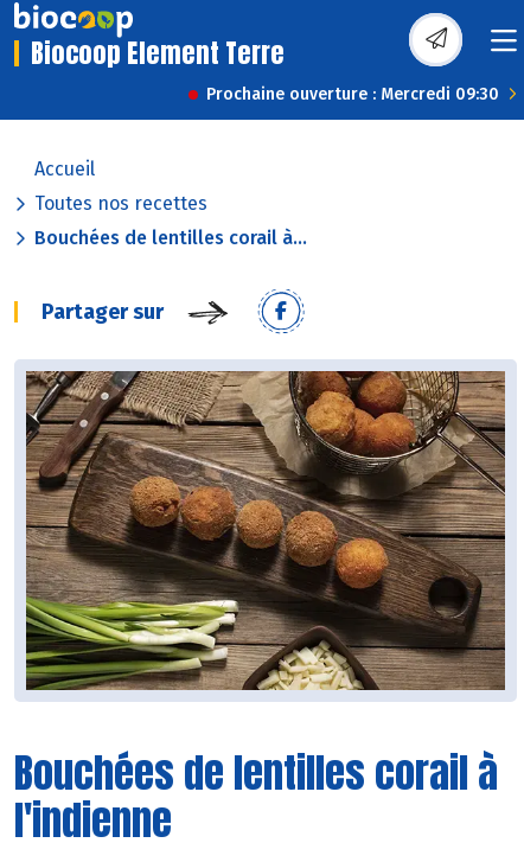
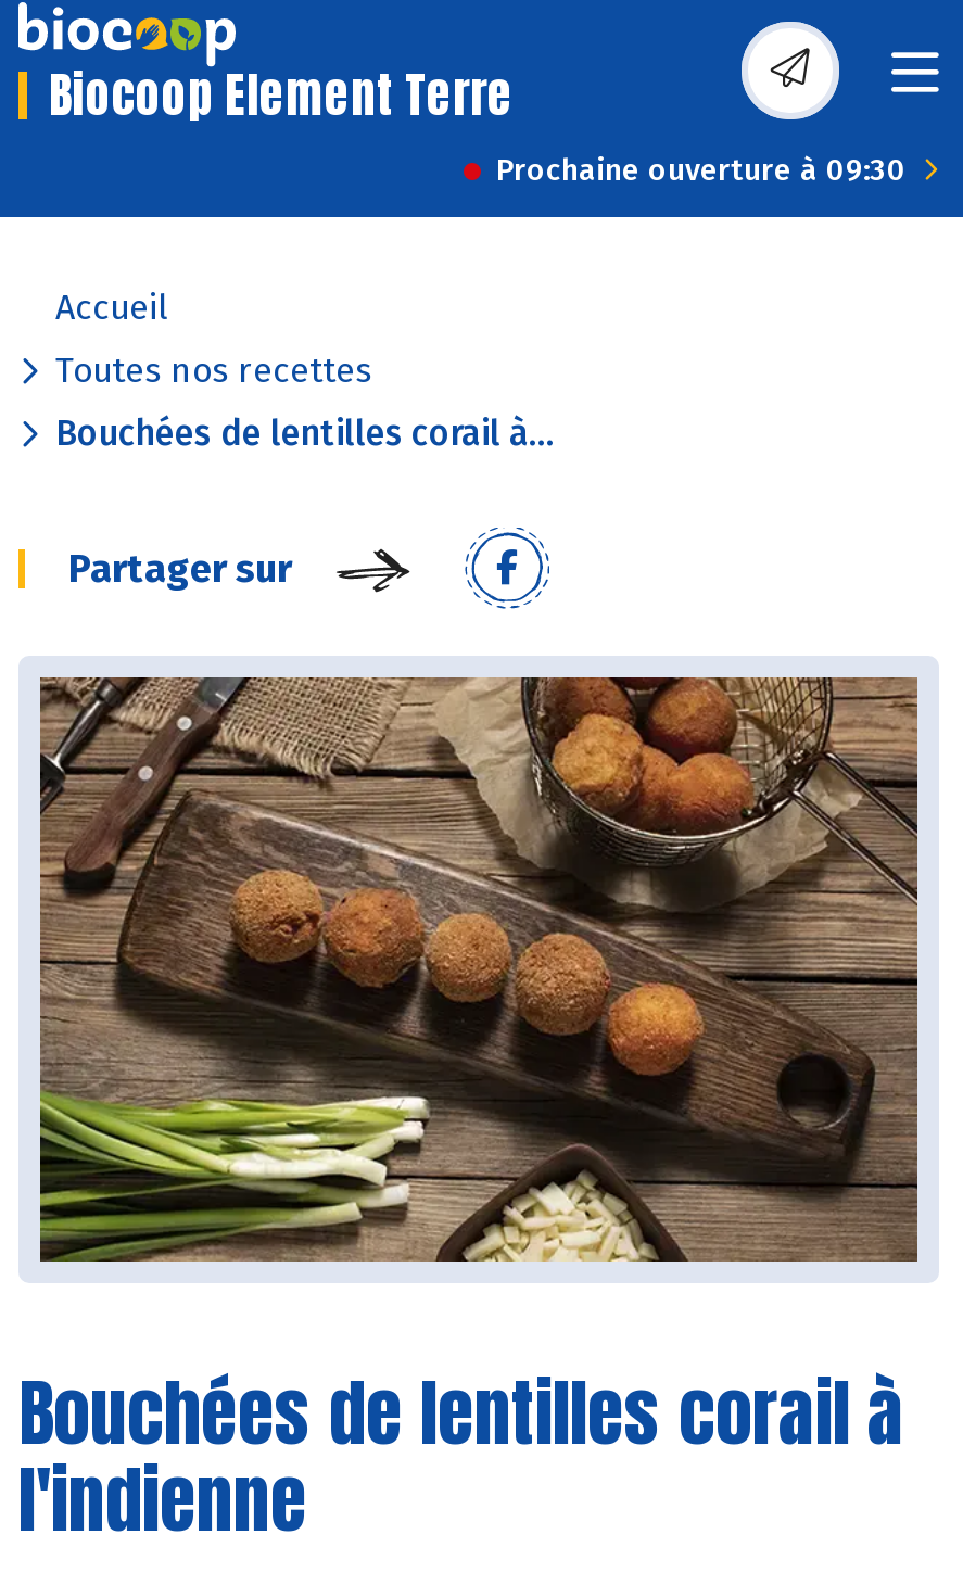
[206,84,499,104] Prochaine ouverture : Mercredi 09:30 -> [496,152,907,189] Prochaine ouverture à 09:30

